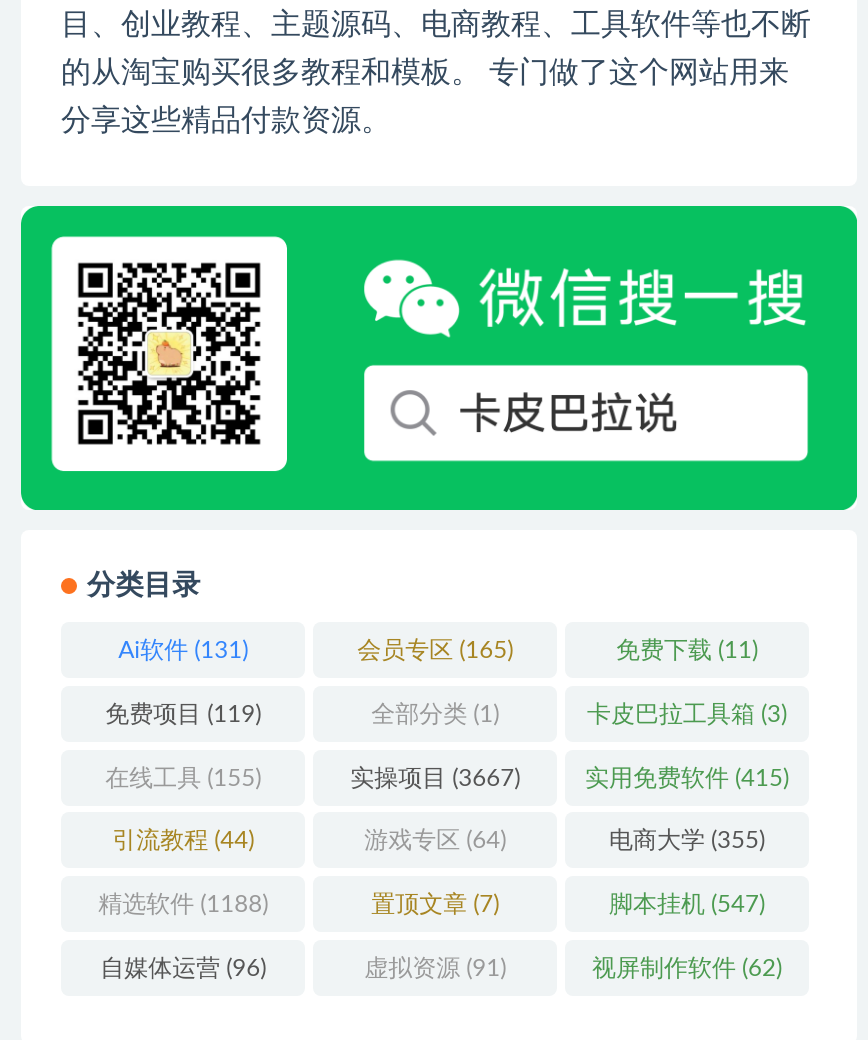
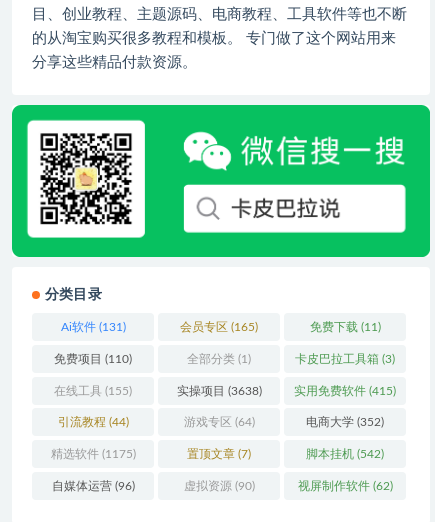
[105,702,261,726] 免费项目(119) -> [54,353,132,365] 免费项目(110)
[350,765,520,789] 实操项目(3667) -> [177,385,262,397] 实操项目(3638)
[609,829,765,853] 电商大学(355) -> [306,416,384,428] 电商大学(352)
[98,892,268,916] 精选软件(1188) -> [51,448,136,460] 精选软件(1175)
[609,892,765,916] 脚本挂机(547) -> [306,448,384,460] 脚本挂机(542)
[364,956,506,980] 虚拟资源(91) -> [184,480,255,492] 虚拟资源(90)

